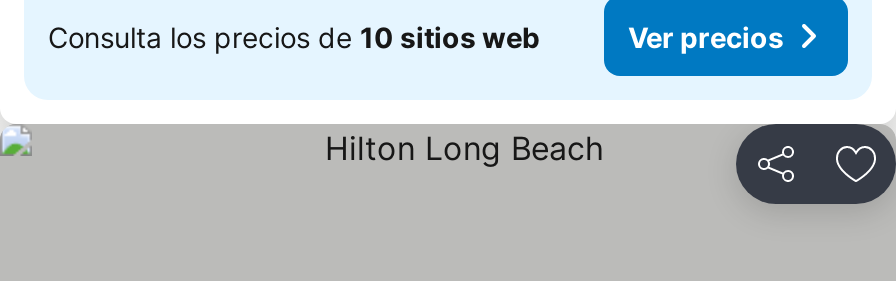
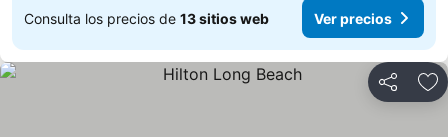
[48,19,540,53] Consulta los precios de 10 sitios web -> [24,9,269,26] Consulta los precios de 13 sitios web

